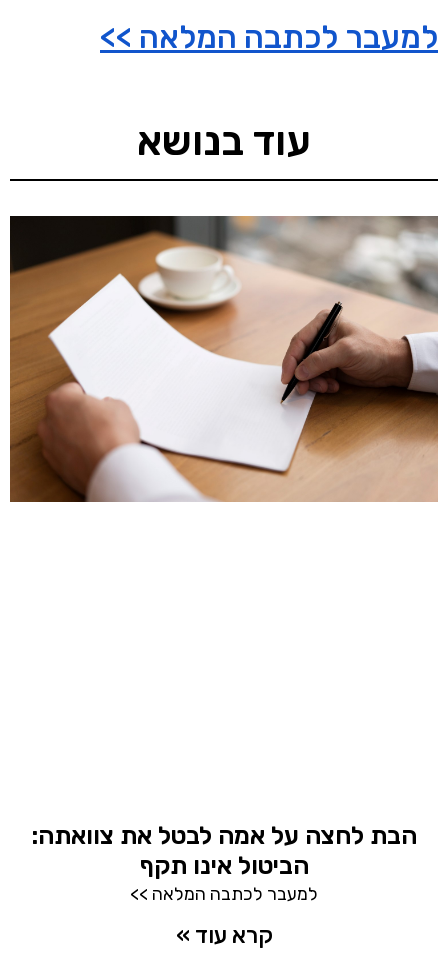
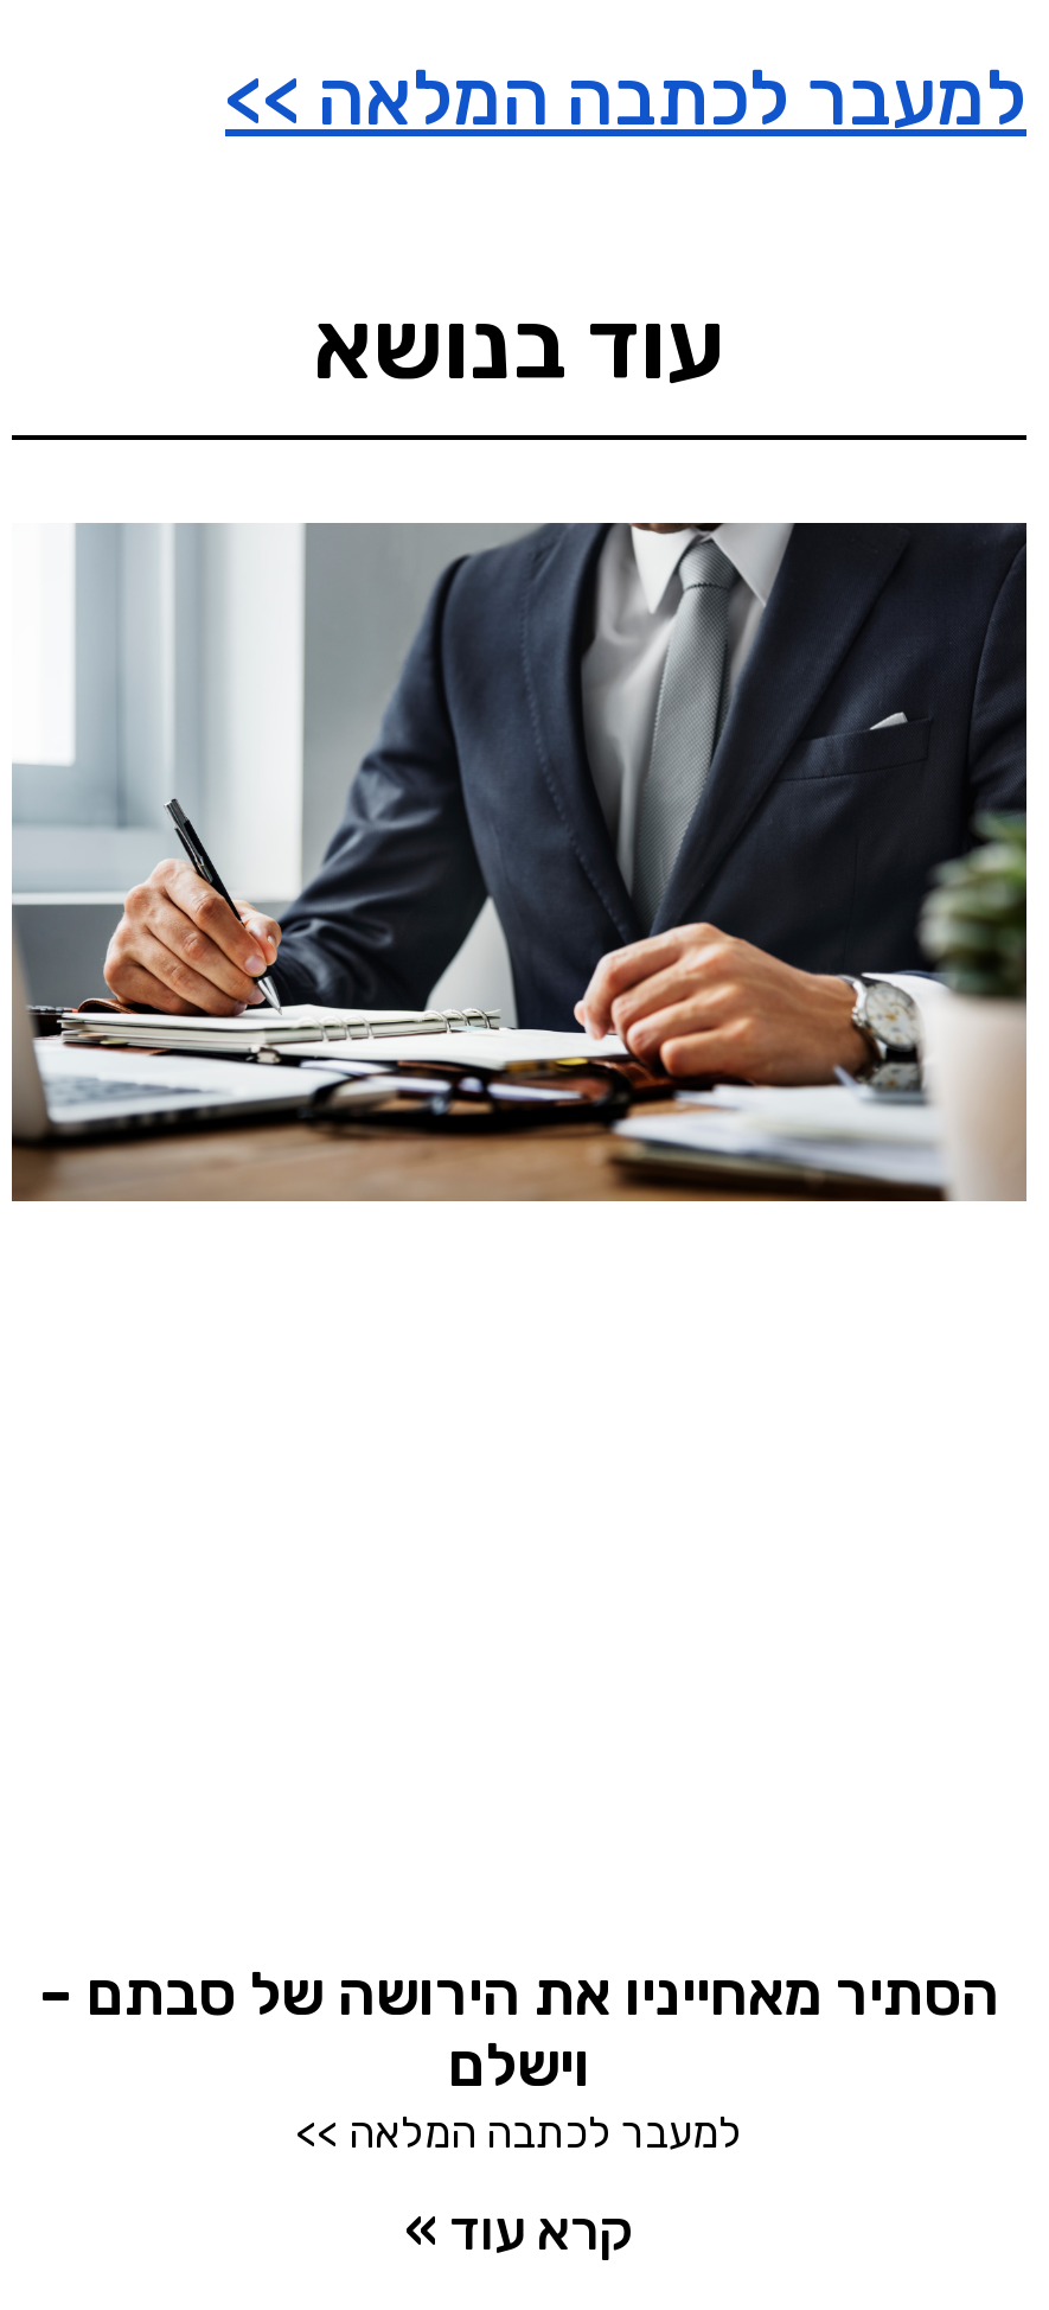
[9,215,439,502] [image] -> [12,521,1029,1204] [image]
[31,821,416,880] הבת לחצה על אמה לבטל את צוואתה: | הביטול אינו תקף -> [39,1959,999,2099] הסתיר מאחייניו את הירושה של סבתם – | וישלם

